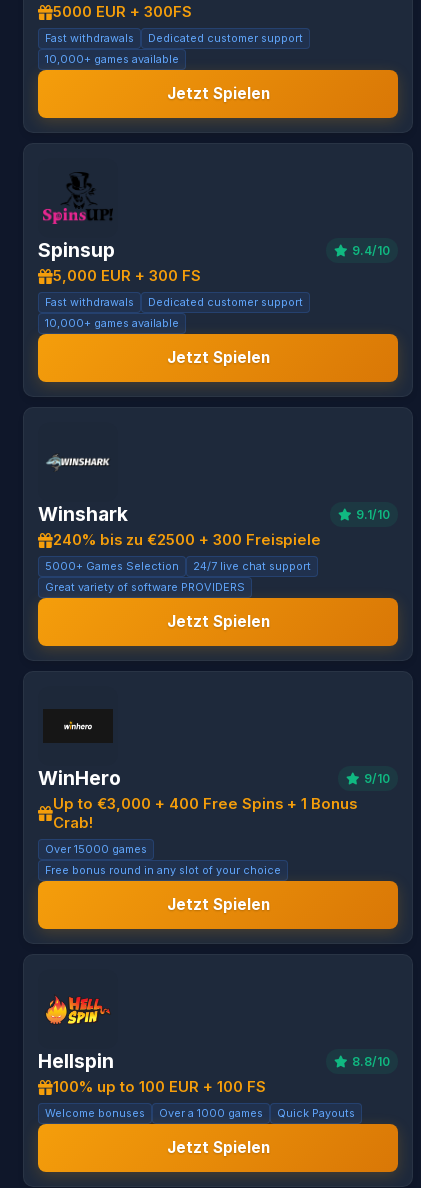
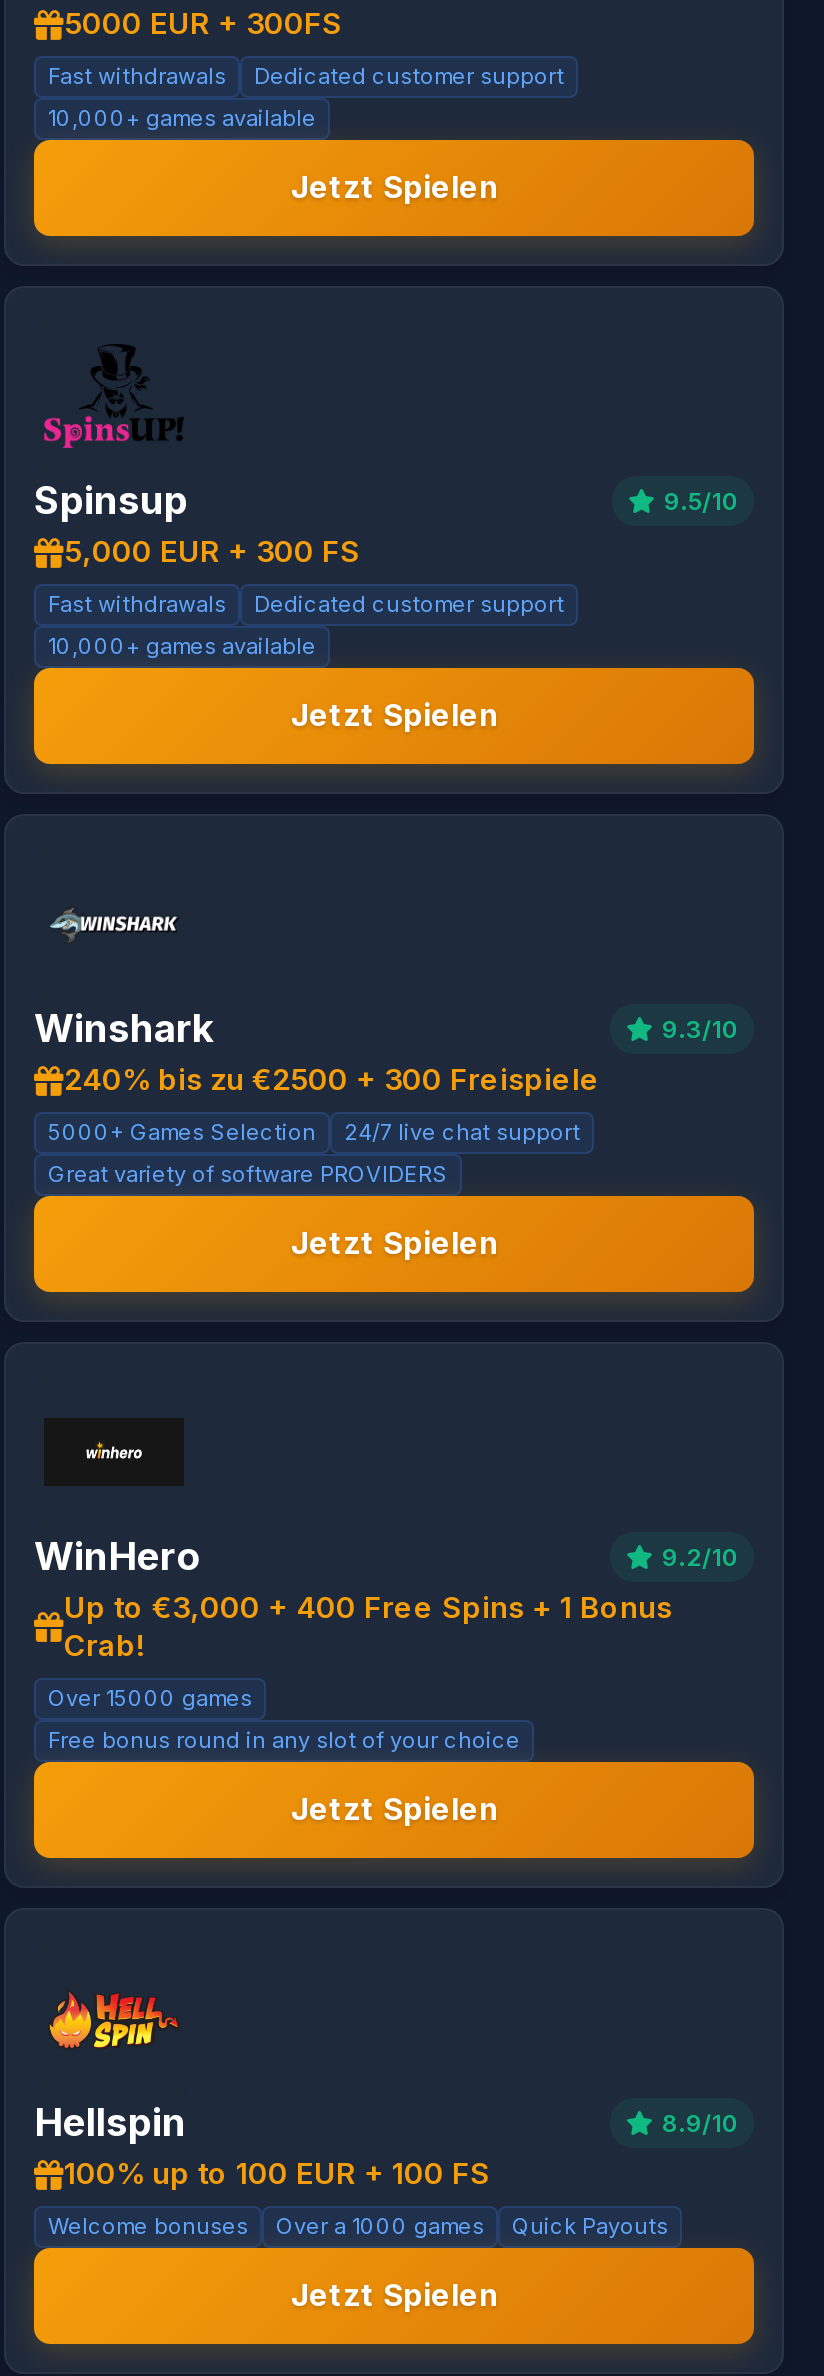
[352,243,390,258] 9.4/10 -> [664,486,738,516] 9.5/10
[356,507,390,522] 9.1/10 -> [662,1014,738,1044] 9.3/10
[364,771,390,786] 9/10 -> [662,1542,738,1572] 9.2/10
[352,1054,390,1069] 8.8/10 -> [662,2108,738,2138] 8.9/10

